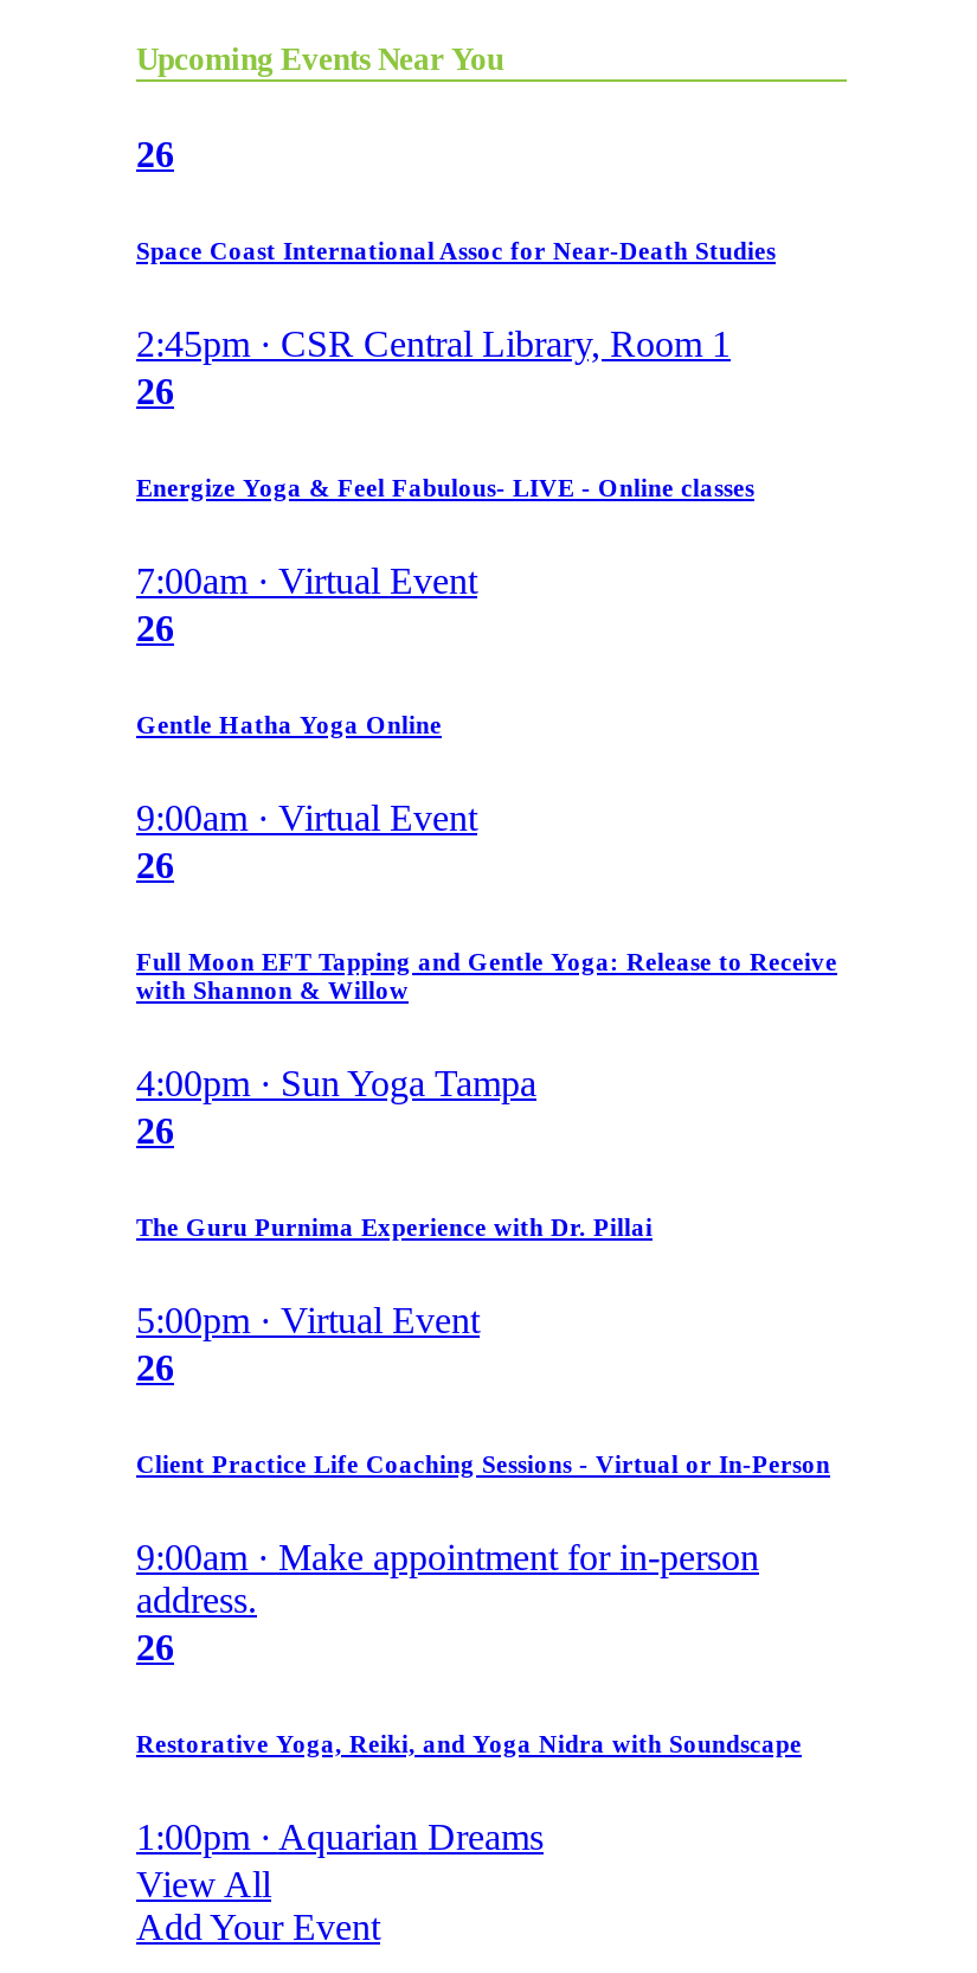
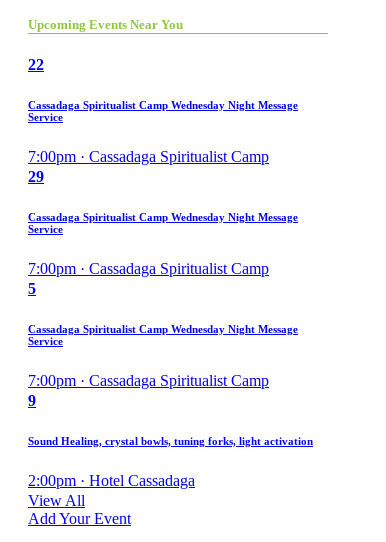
[136,134,837,1856] 26 | Space Coast International Assoc for Near-Death Studies | 2:45pm · CSR Central Library, Room 1 | 26 | Energize Yoga & Feel Fabulous- LIVE - Online classes | 7:00am · Virtual Event | 26 | Gentle Hatha Yoga Online | 9:00am · Virtual Event | 26 | Full Moon EFT Tapping and Gentle Yoga: Release to Receive | with Shannon & Willow | 4:00pm · Sun Yoga Tampa | 26 | The Guru Purnima Experience with Dr. Pillai | 5:00pm · Virtual Event | 26 | Client Practice Life Coaching Sessions - Virtual or In-Person | 9:00am · Make appointment for in-person | address. | 26 | Restorative Yoga, Reiki, and Yoga Nidra with Soundscape | 1:00pm · Aquarian Dreams -> [28,56,313,489] 22 | Cassadaga Spiritualist Camp Wednesday Night Message | Service | 7:00pm · Cassadaga Spiritualist Camp | 29 | Cassadaga Spiritualist Camp Wednesday Night Message | Service | 7:00pm · Cassadaga Spiritualist Camp | 5 | Cassadaga Spiritualist Camp Wednesday Night Message | Service | 7:00pm · Cassadaga Spiritualist Camp | 9 | Sound Healing, crystal bowls, tuning forks, light activation | 2:00pm · Hotel Cassadaga

